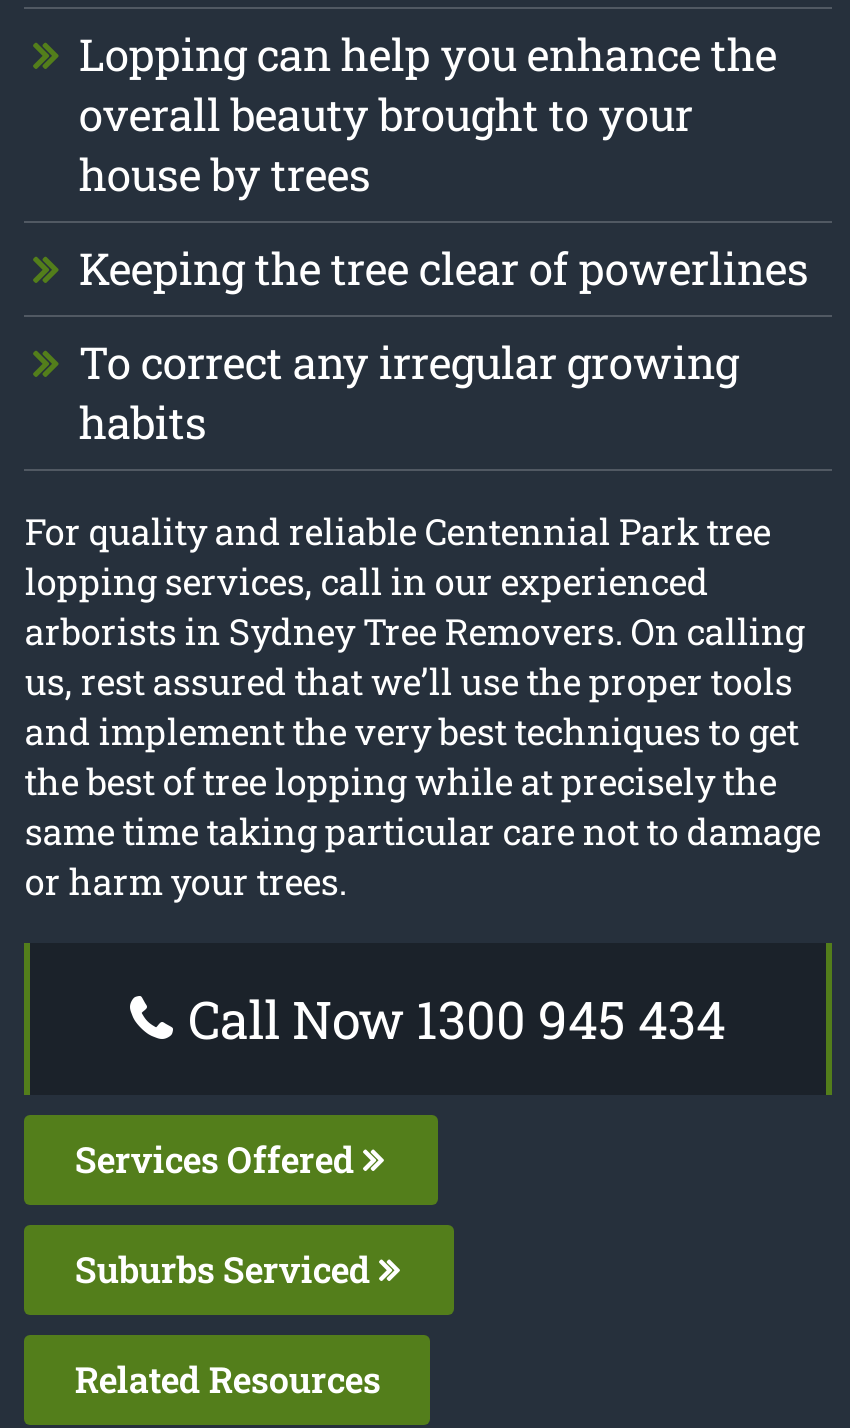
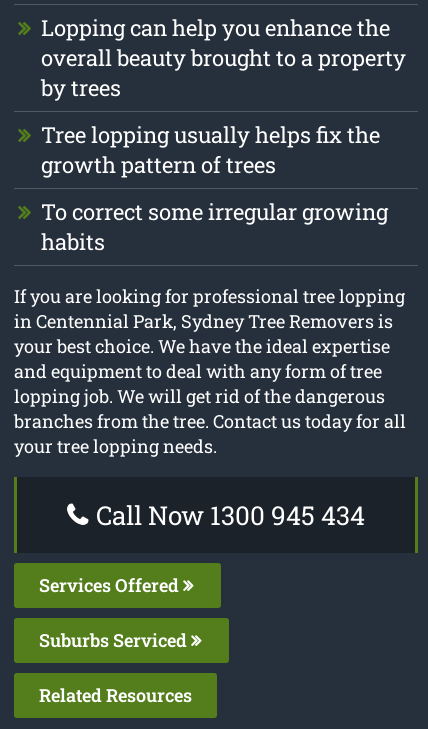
[79,85,693,203] overall beauty brought to your | house by trees -> [41,43,406,102] overall beauty brought to a property | by trees
[79,239,809,297] Keeping the tree clear of powerlines -> [41,120,380,179] Tree lopping usually helps fix the | growth pattern of trees
[79,333,739,391] To correct any irregular growing -> [41,197,388,226] To correct some irregular growing
moved [79,393,207,451] -> [41,227,105,256]: habits
[25,507,821,905] For quality and reliable Centennial Park tree | lopping services, call in our experienced | arborists in Sydney Tree Removers. On calling | us, rest assured that we’ll use the proper tools | and implement the very best techniques to get | the best of tree lopping while at precisely the | same time taking particular care not to damage | or harm your trees. -> [14,284,406,458] If you are looking for professional tree lopping | in Centennial Park, Sydney Tree Removers is | your best choice. We have the ideal expertise | and equipment to deal with any form of tree | lopping job. We will get rid of the dangerous | branches from the tree. Contact us today for all | your tree lopping needs.

